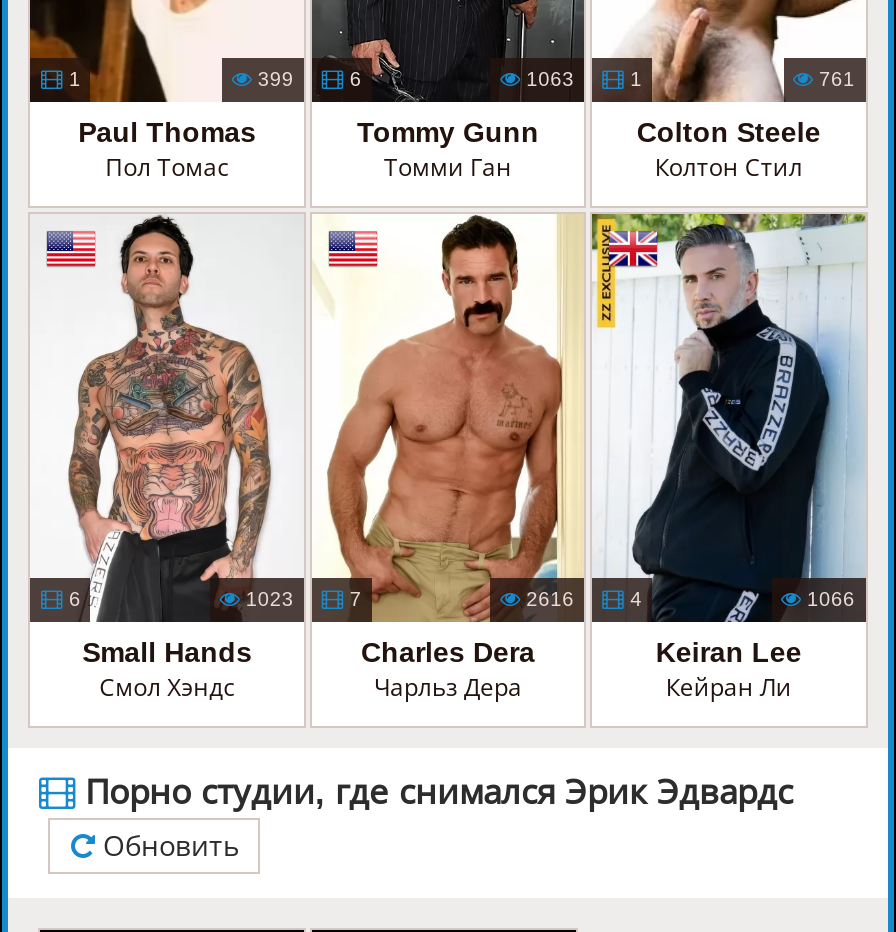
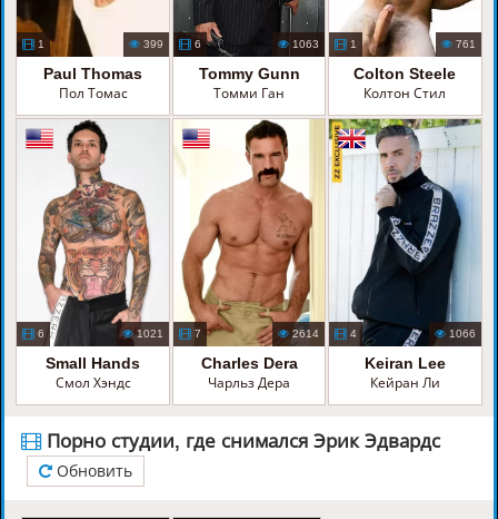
[240,588,294,610] 1023 -> [133,328,163,340] 1021
[520,588,574,610] 2616 -> [289,328,319,340] 2614

